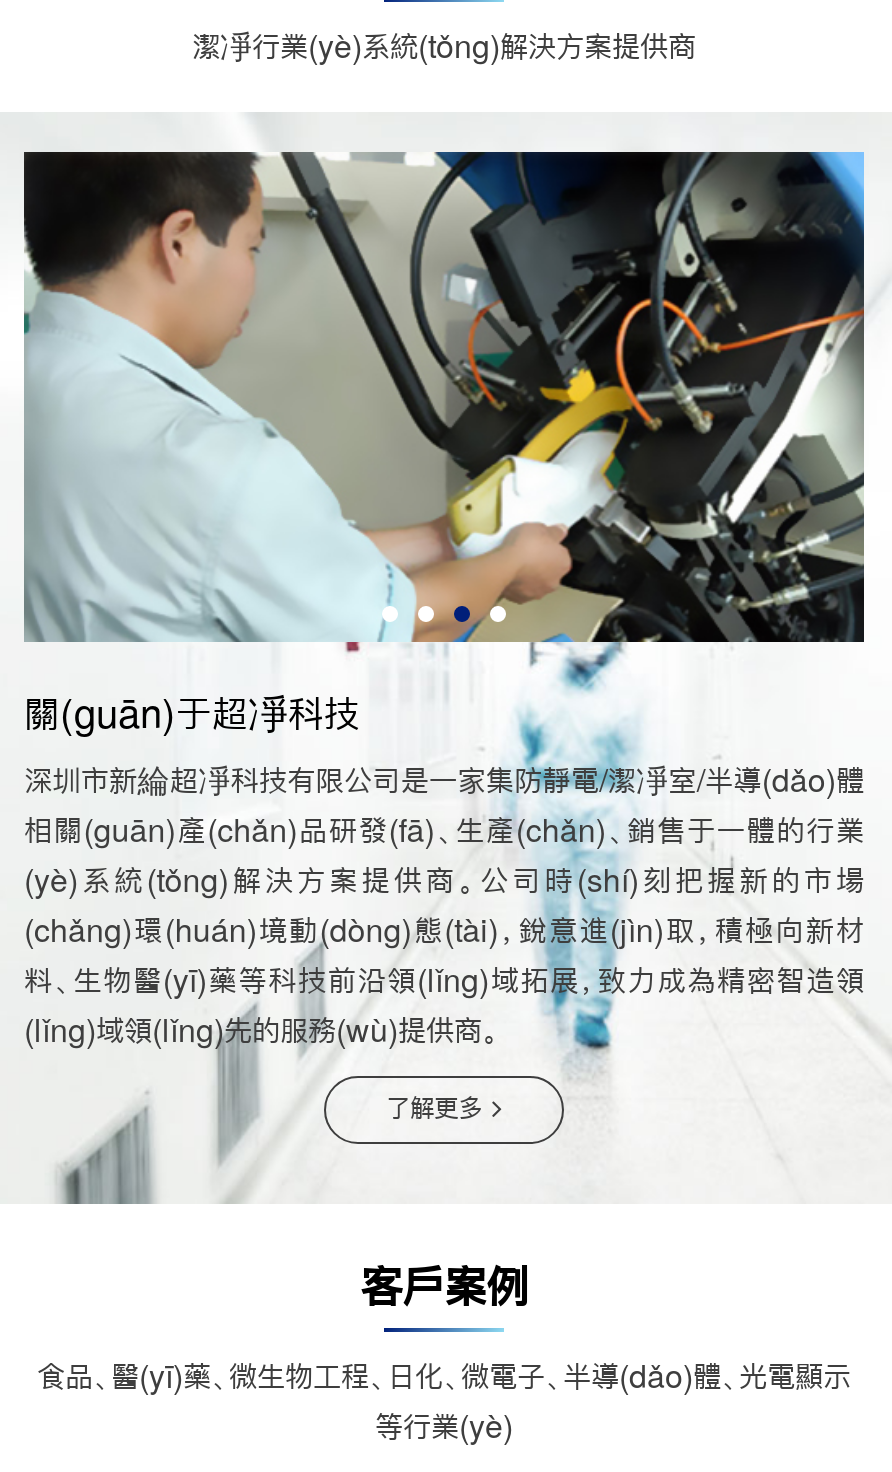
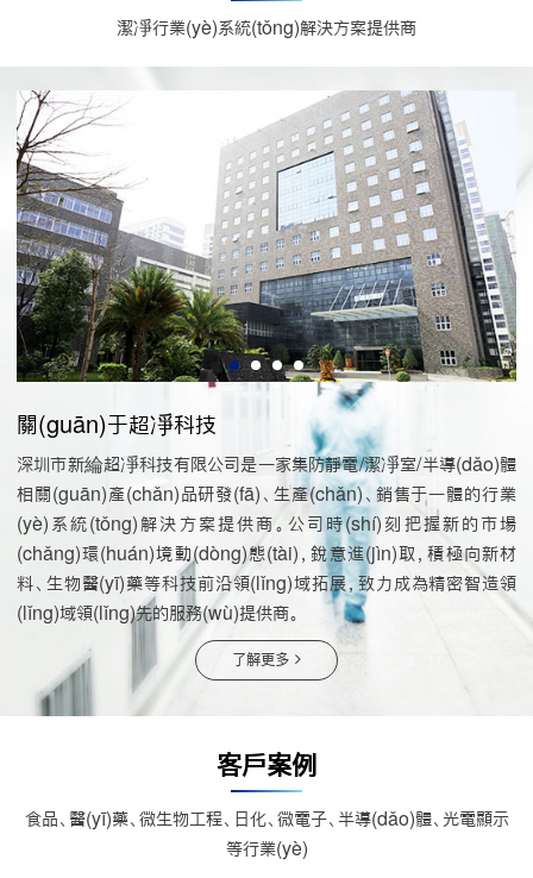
[22,150,866,644] [image] -> [15,90,518,383] [image]

